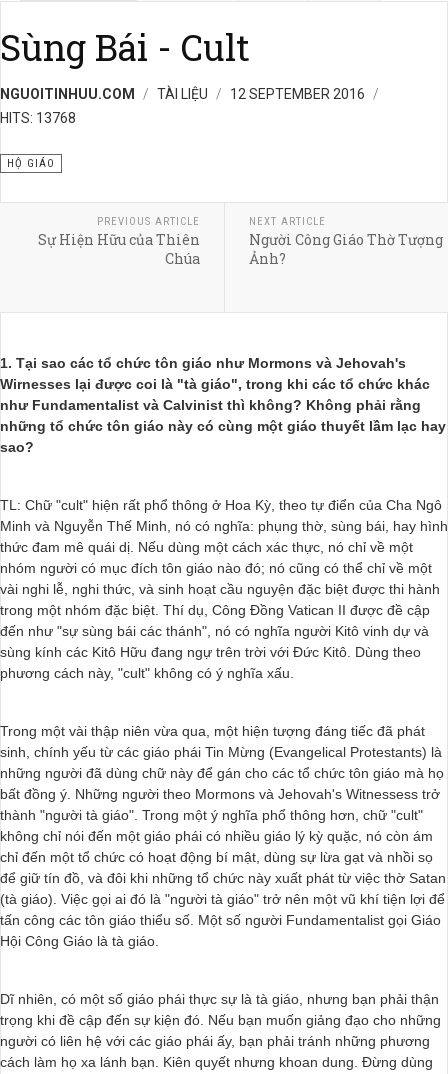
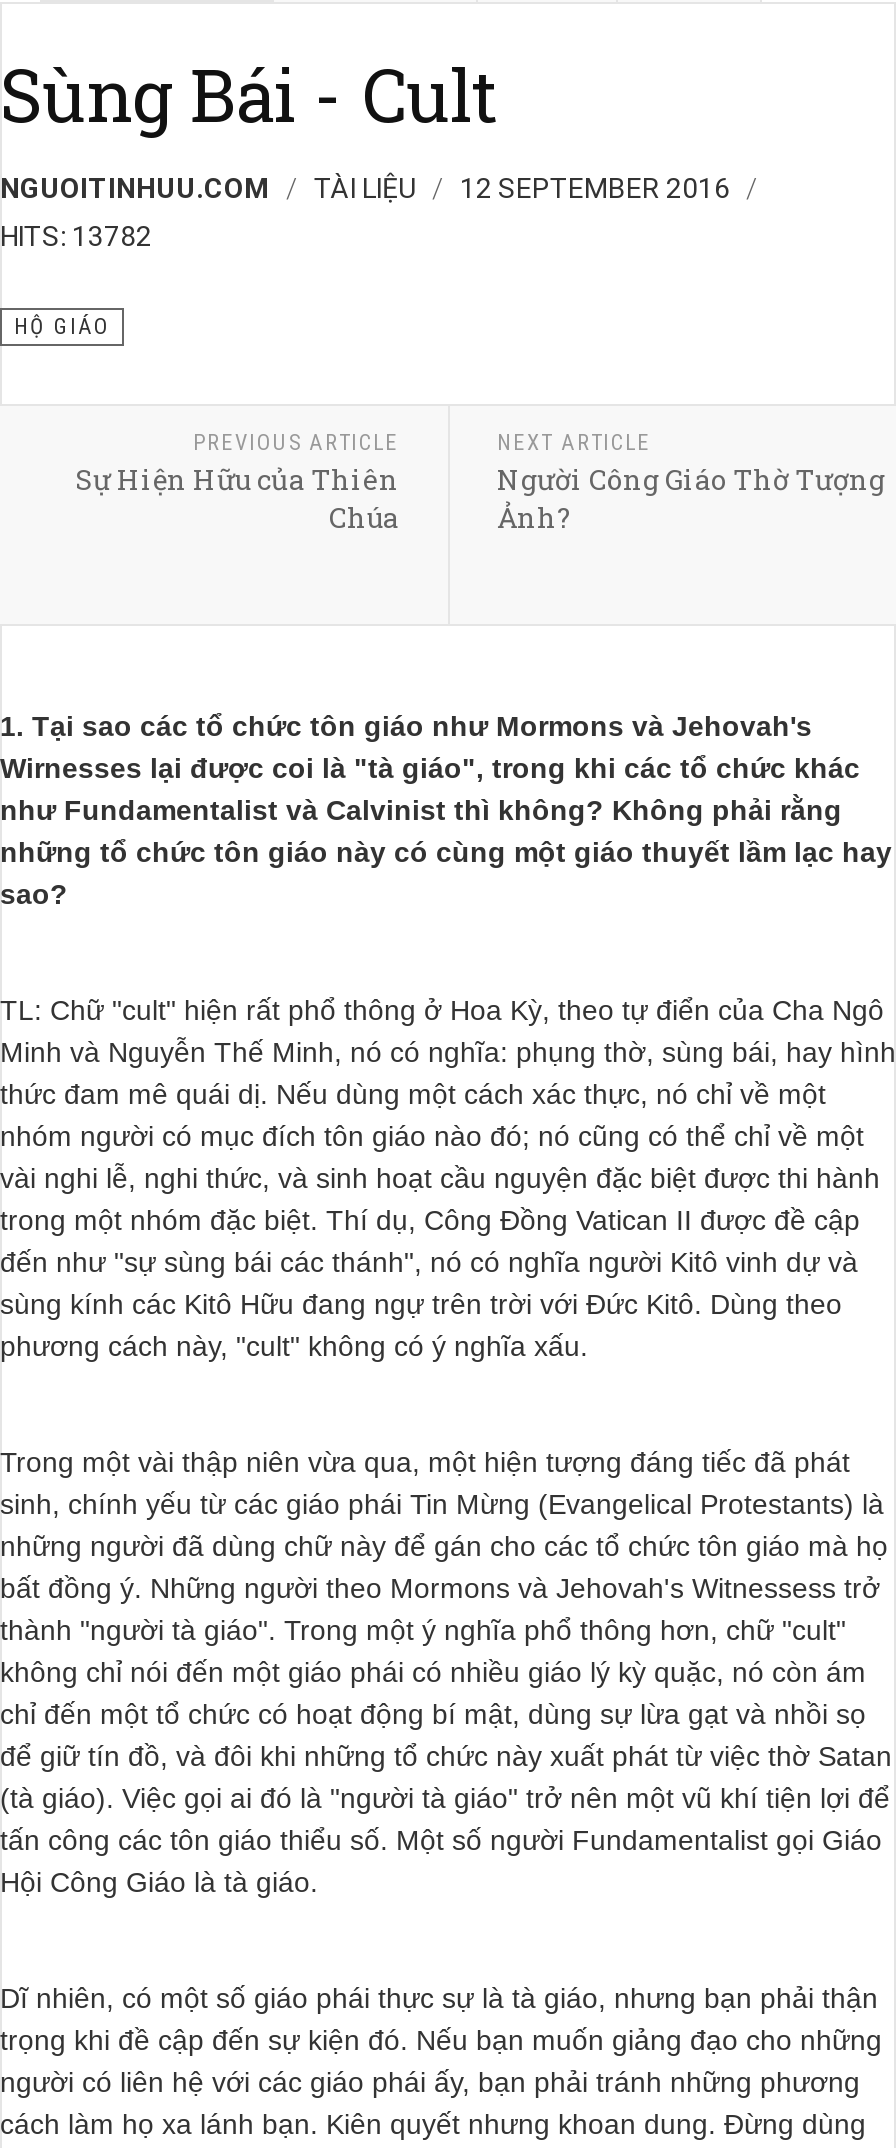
[0,110,76,126] HITS: 13768 -> [0,220,152,252] HITS: 13782

